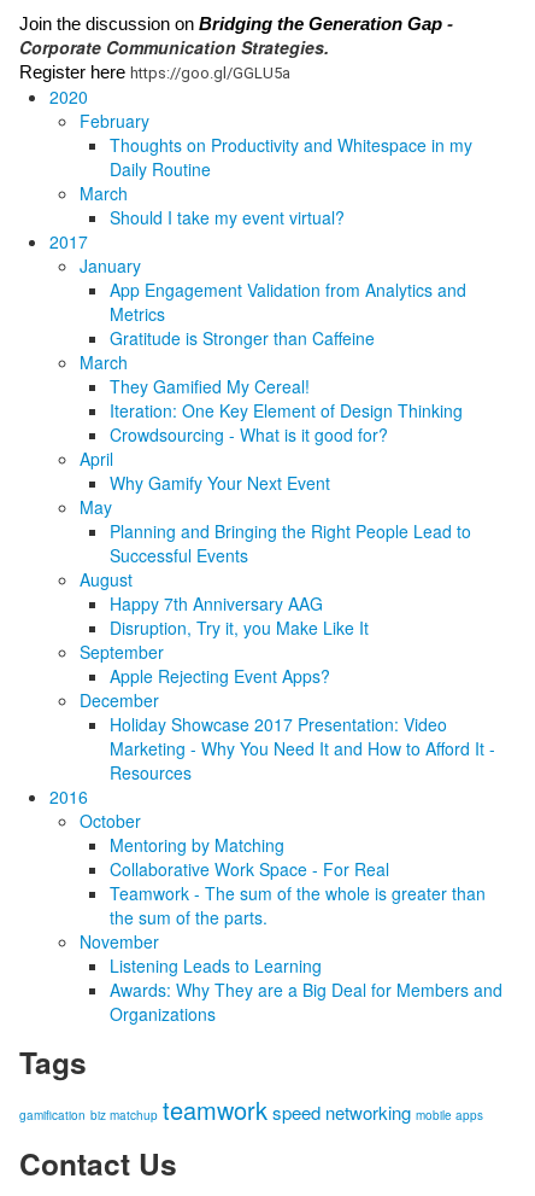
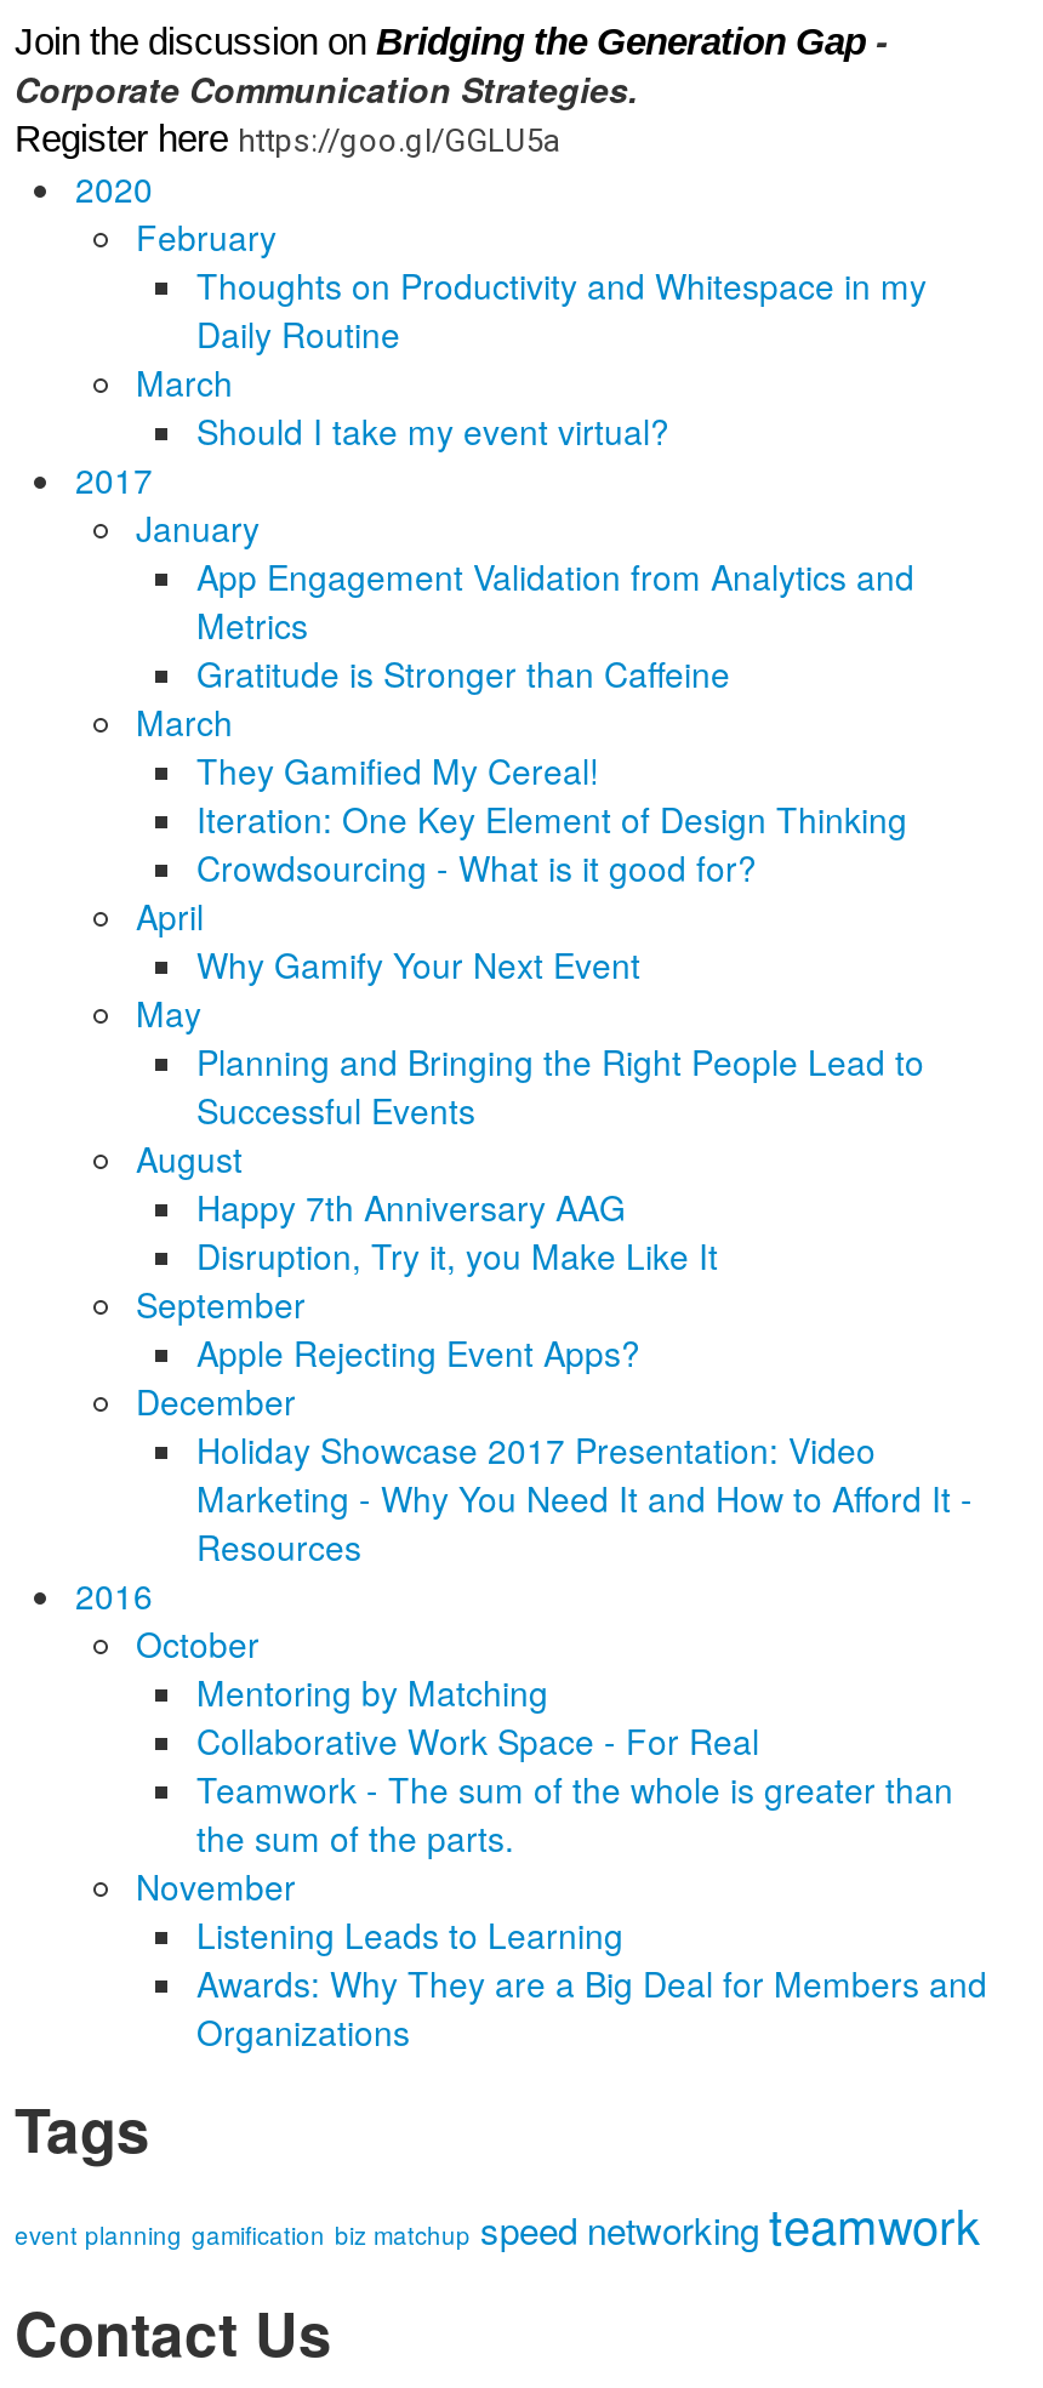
[19,1093,483,1128] gamification biz matchup teamwork speed networking mobile apps -> [15,2190,980,2260] event planning gamification biz matchup speed networking teamwork

